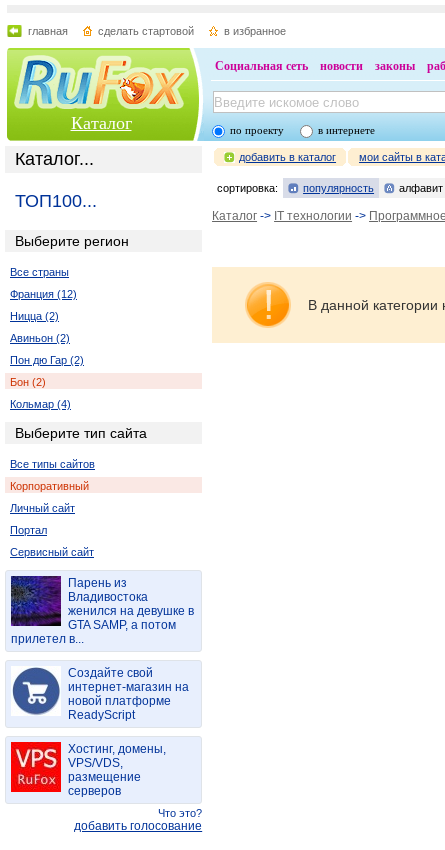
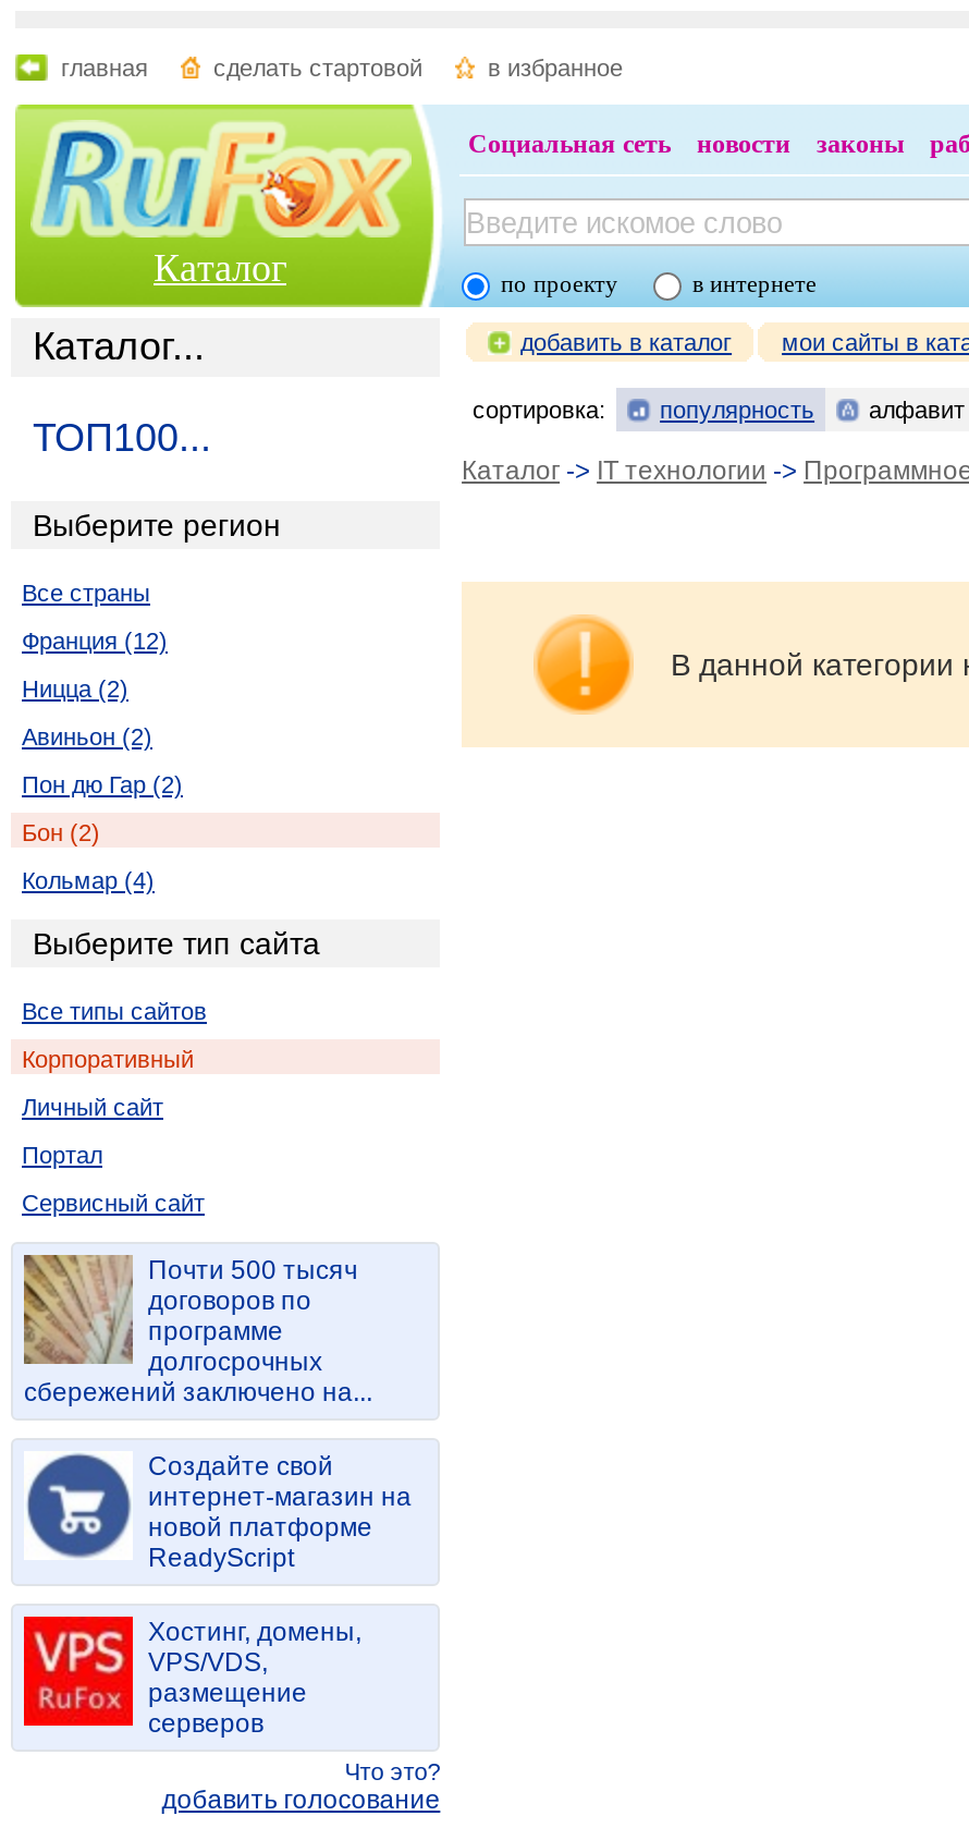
[10,575,194,646] [image] | Парень из | Владивостока | женился на девушке в | GTA SAMP, а потом | прилетел в... -> [22,1253,372,1407] [image] | Почти 500 тысяч | договоров по | программе | долгосрочных | сбережений заключено на...

